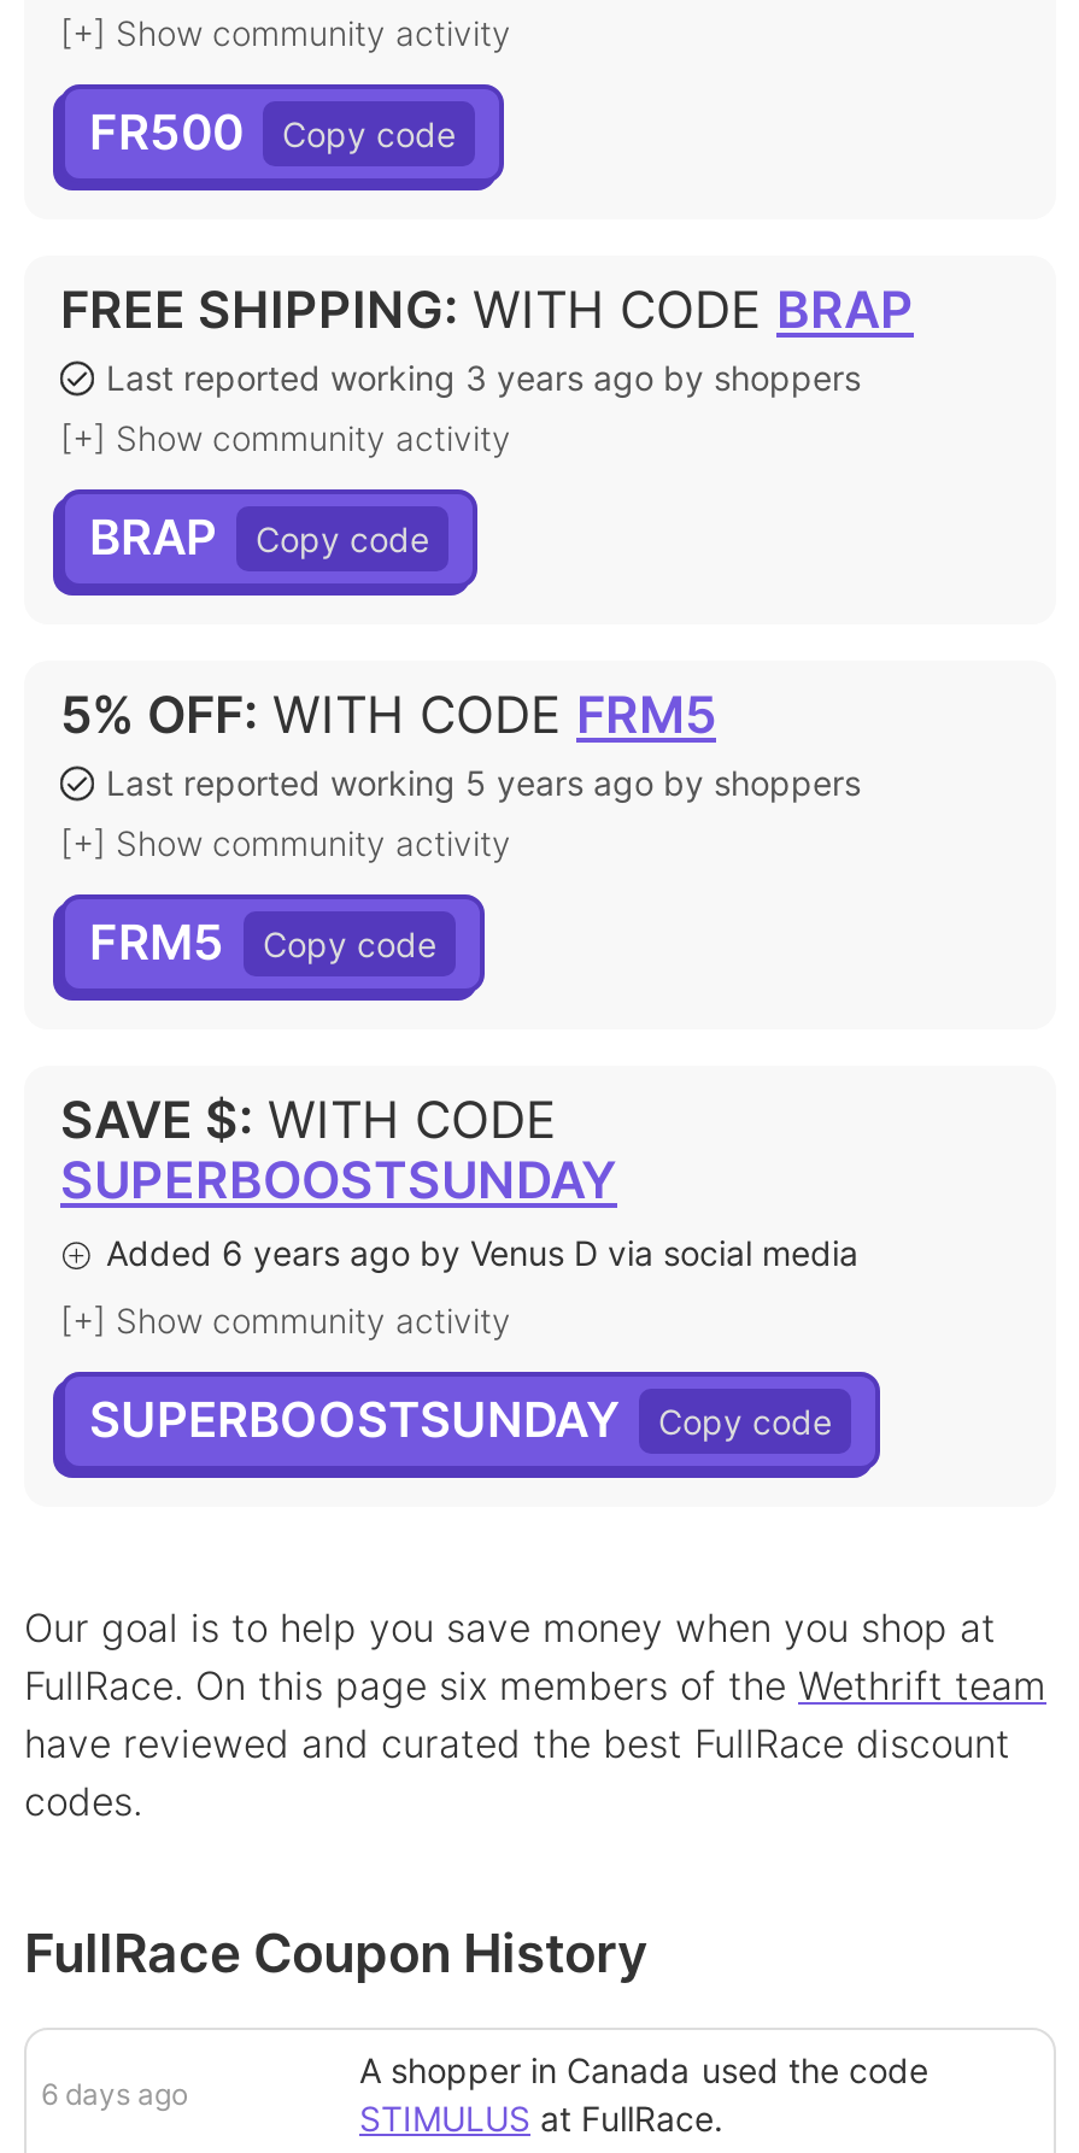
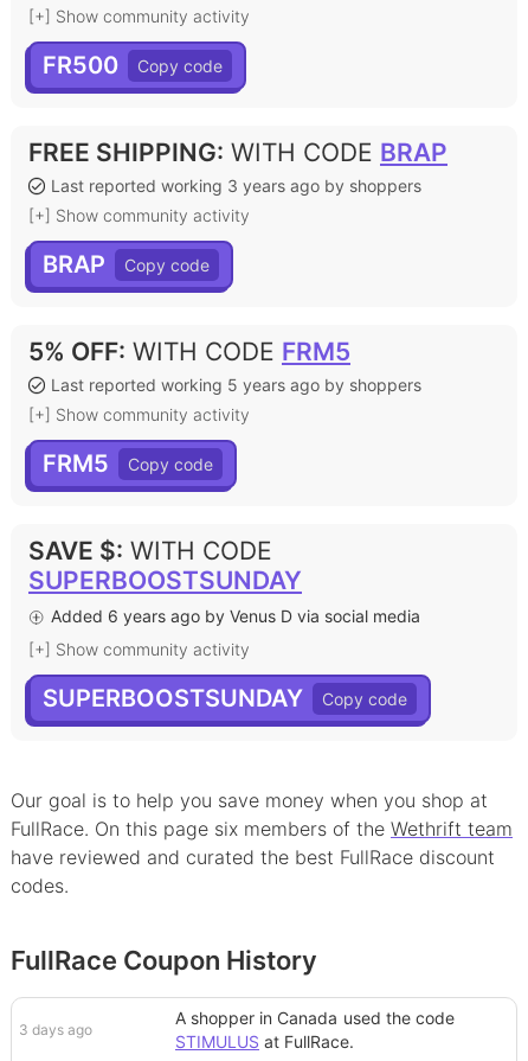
[41,2076,188,2112] 6 days ago -> [19,1021,92,1039] 3 days ago

